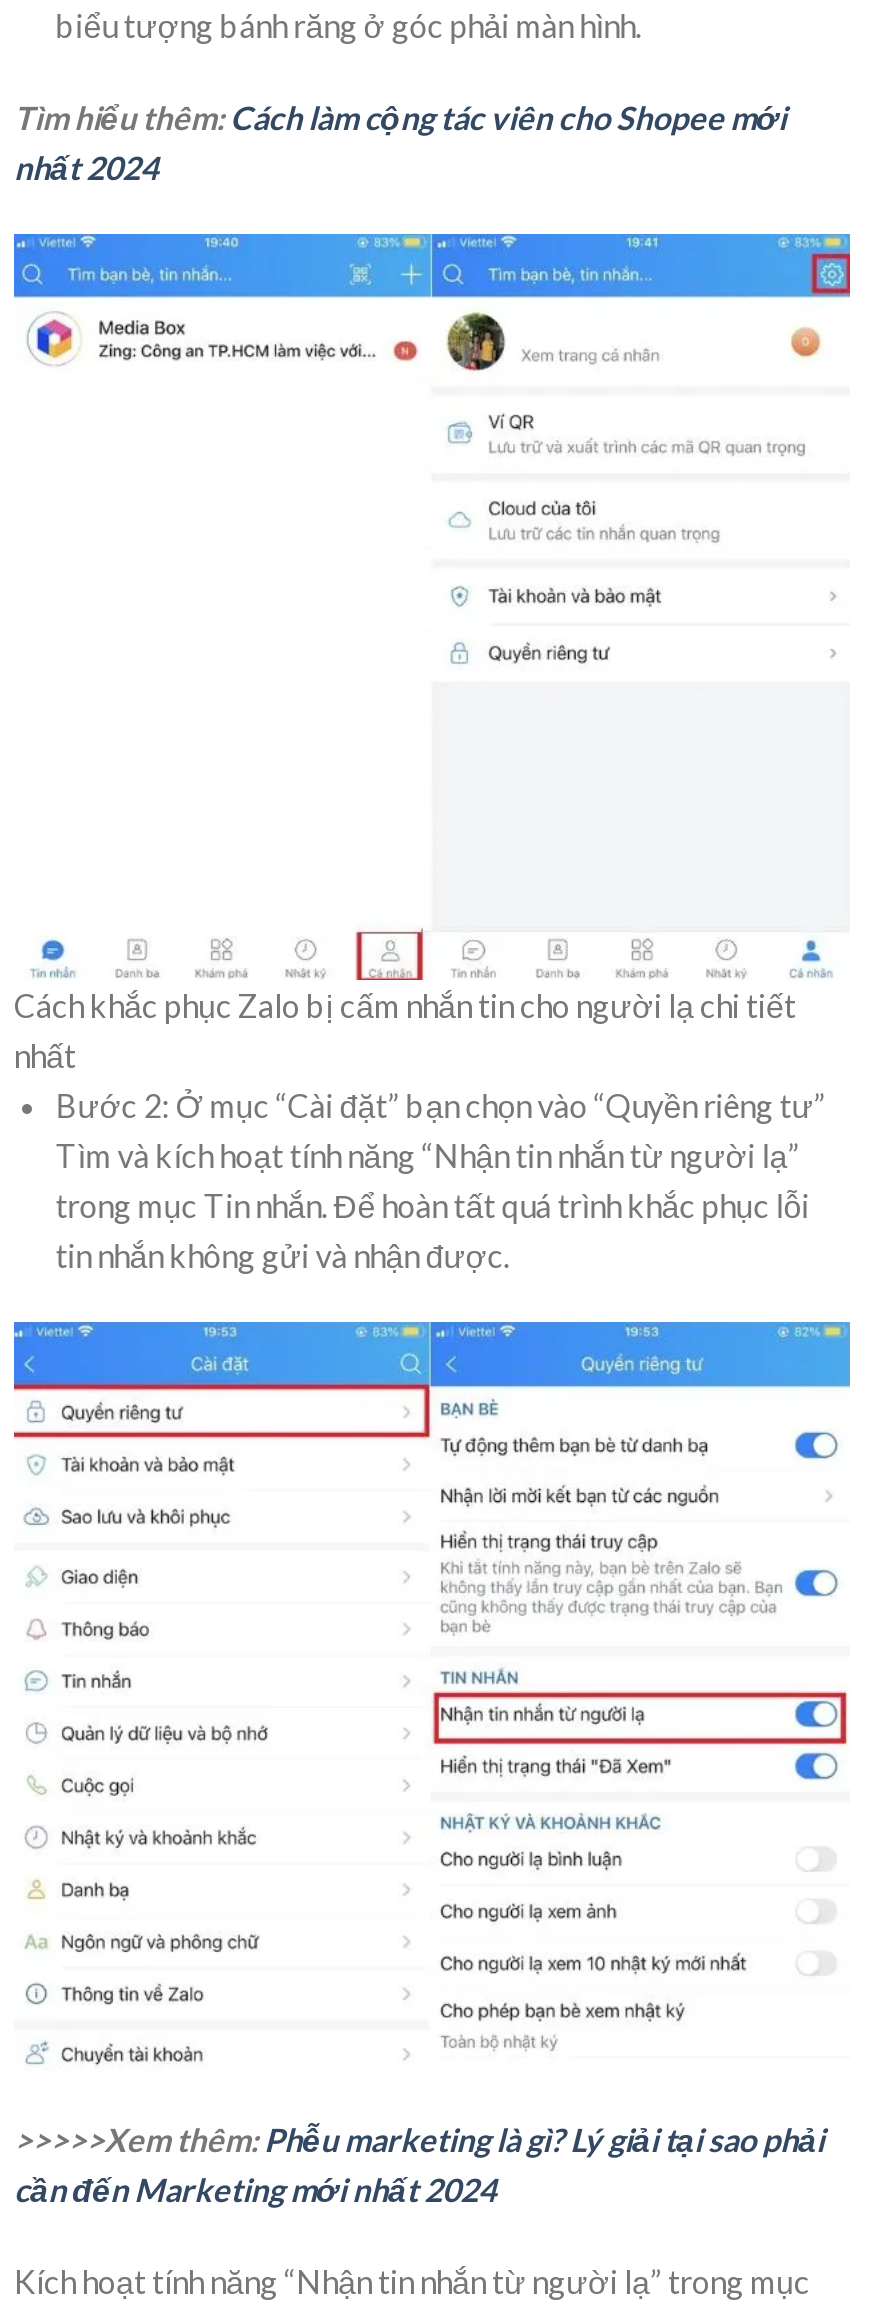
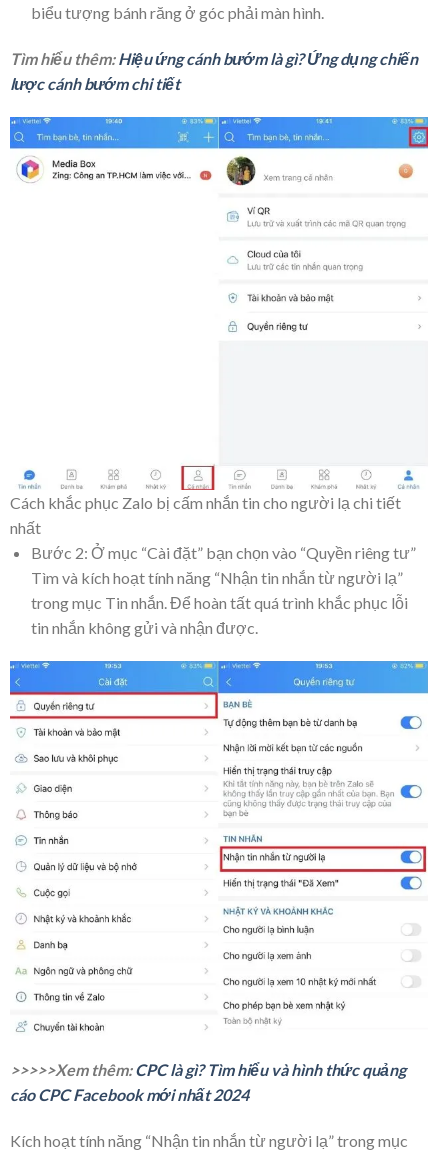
[14,98,786,186] Tìm hiểu thêm: Cách làm cộng tác viên cho Shopee mới | nhất 2024 -> [10,49,418,93] Tìm hiểu thêm: Hiệu ứng cánh bướm là gì? Ứng dụng chiến | lược cánh bướm chi tiết
[14,2120,824,2158] >>>>>Xem thêm: Phễu marketing là gì? Lý giải tại sao phải -> [10,1060,406,1079] >>>>>Xem thêm: CPC là gì? Tìm hiểu và hình thức quảng
[14,2170,496,2208] cần đến Marketing mới nhất 2024 -> [10,1085,249,1104] cáo CPC Facebook mới nhất 2024

